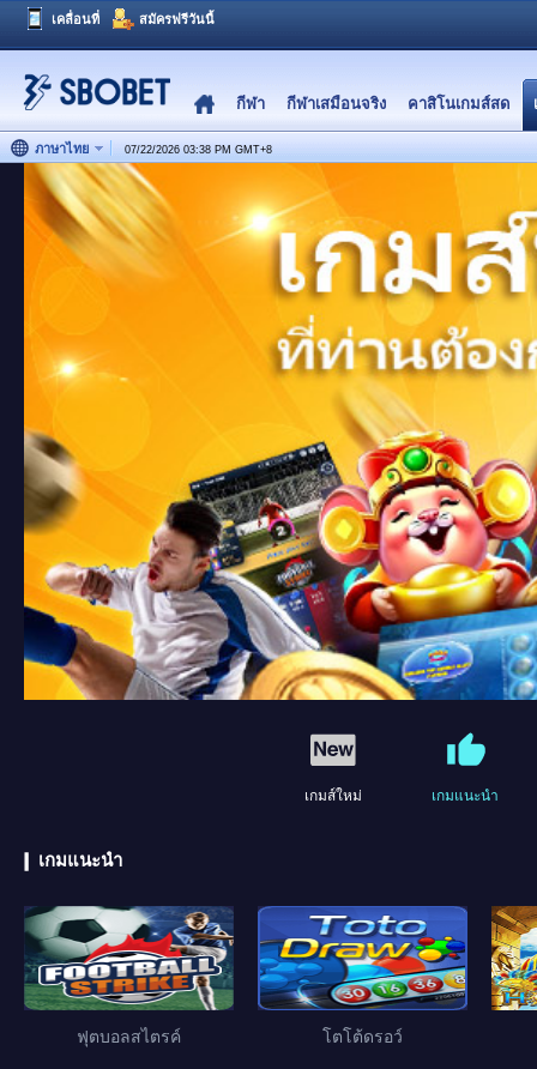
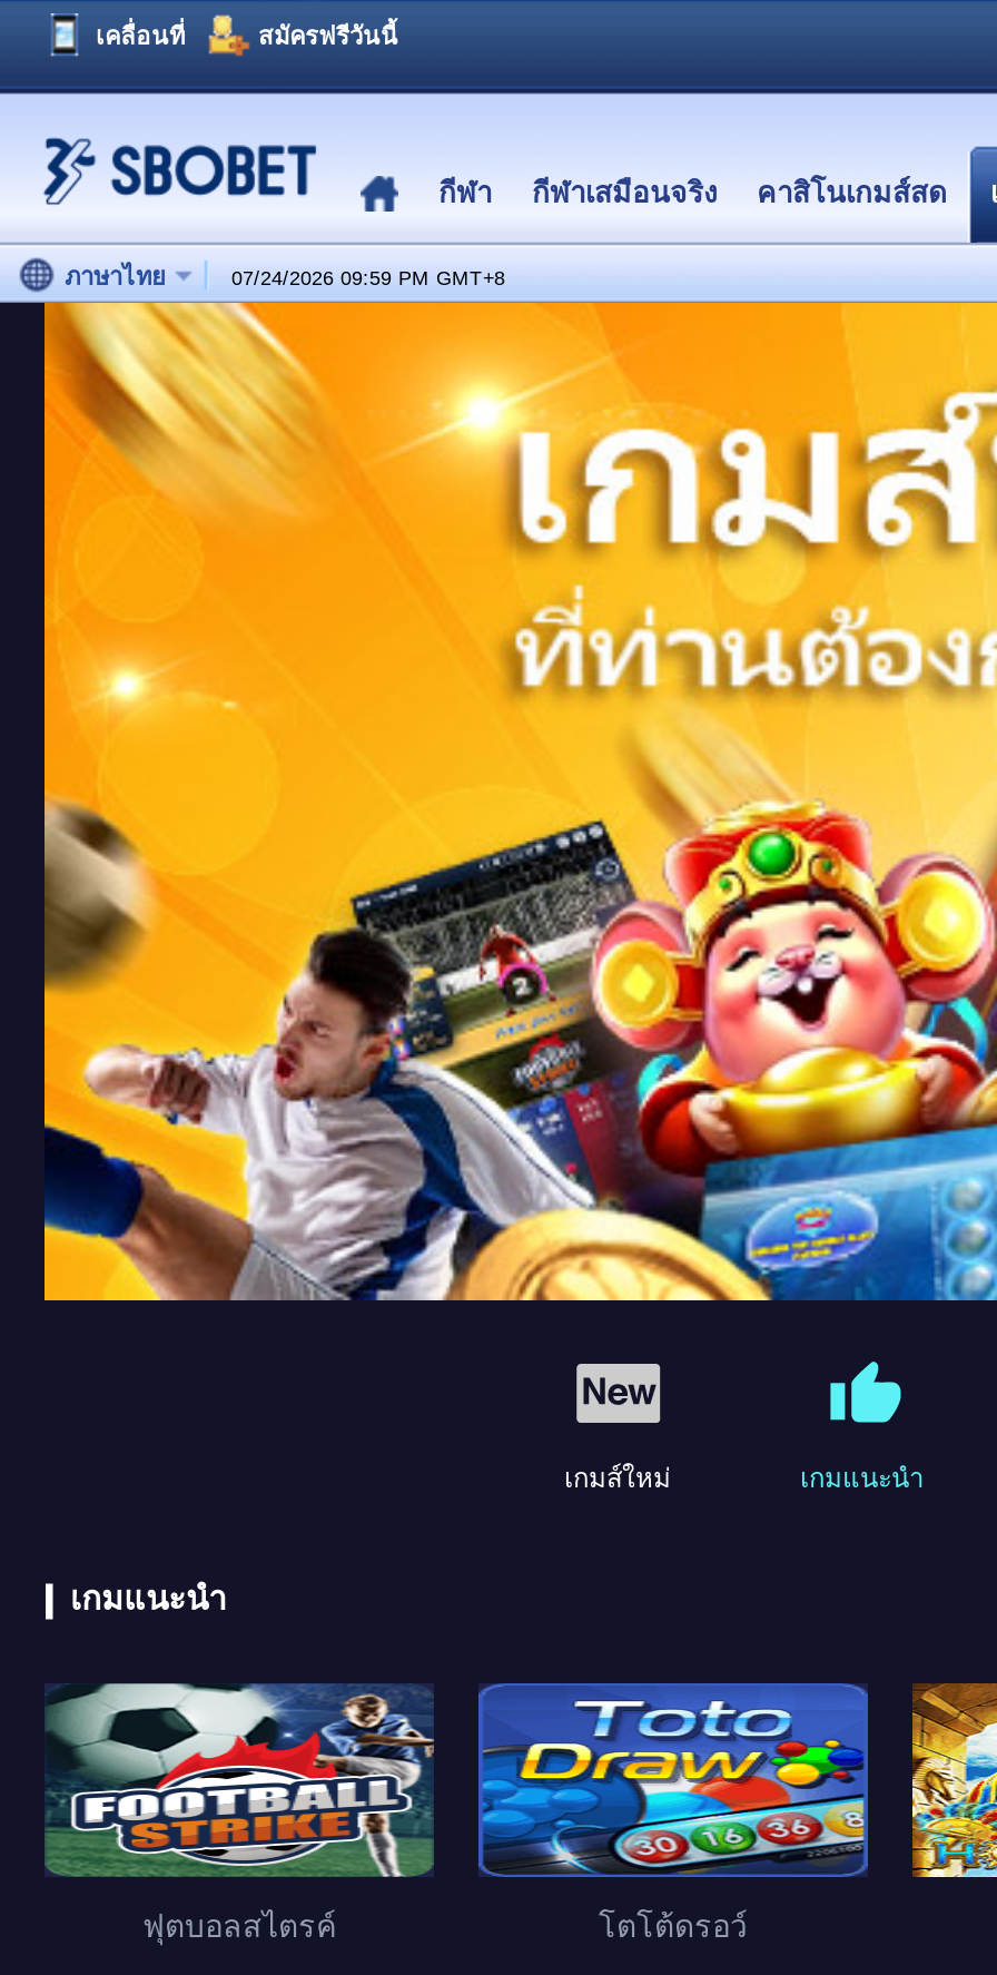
[125,144,272,156] 07/22/2026 03:38 PM GMT+8 -> [231,267,505,289] 07/24/2026 09:59 PM GMT+8

